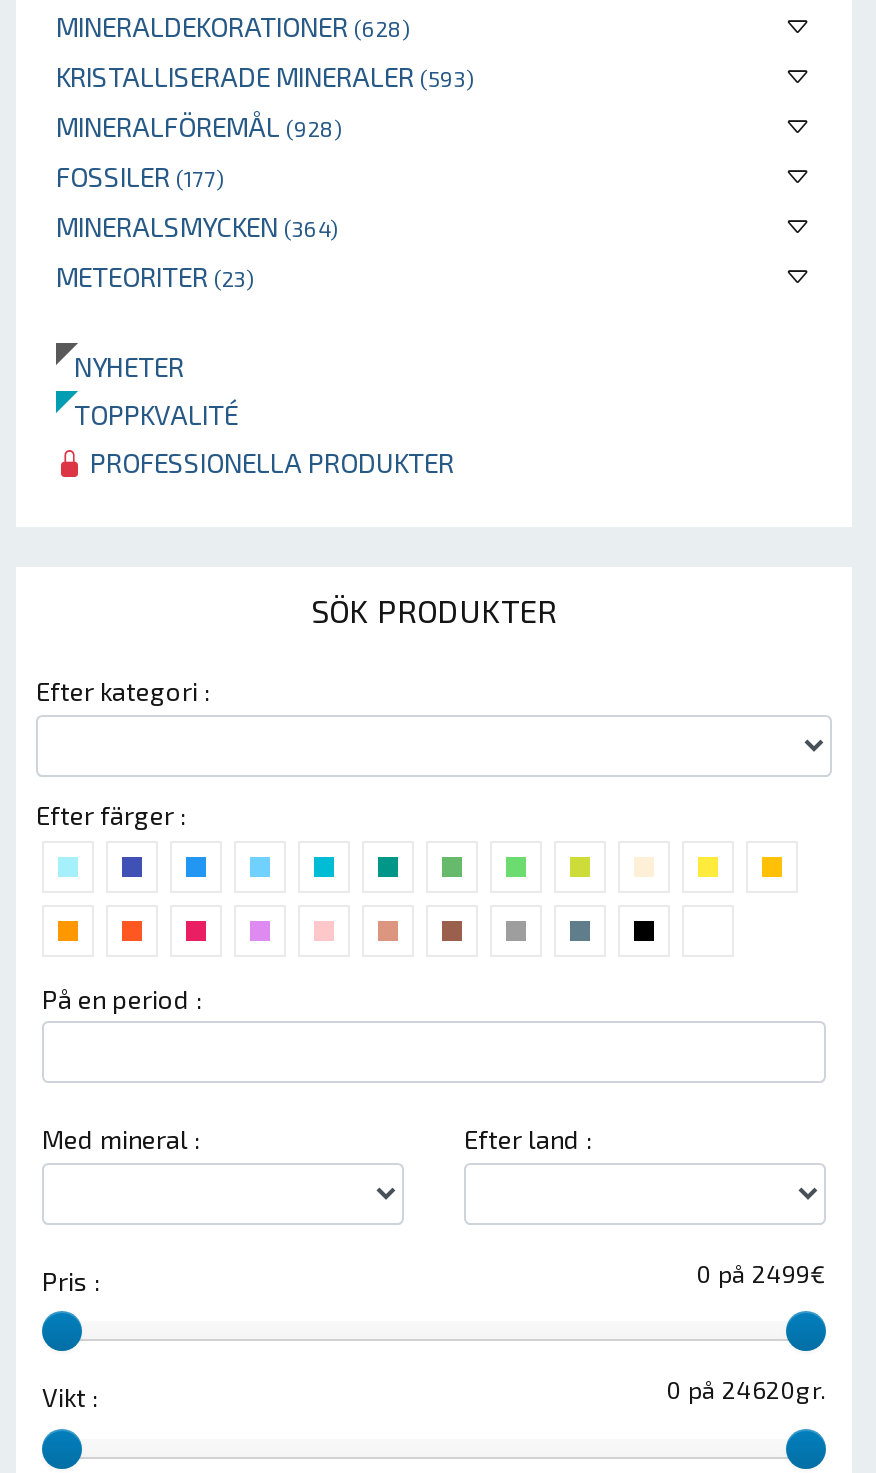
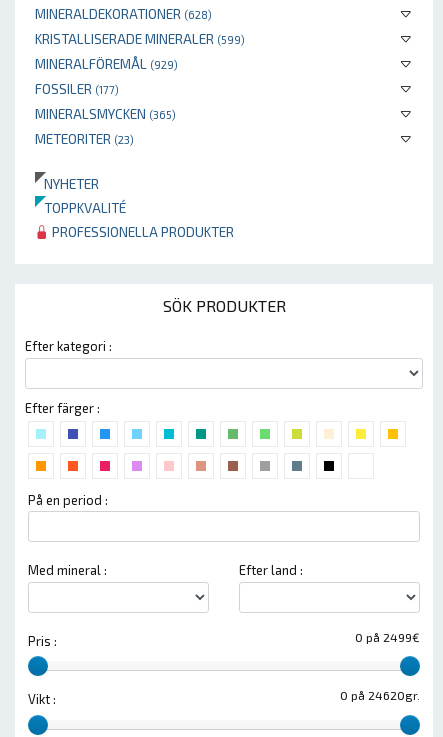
[56,59,474,93] KRISTALLISERADE MINERALER (593) -> [35,30,245,47] KRISTALLISERADE MINERALER (599)
[56,109,342,143] MINERALFÖREMÅL (928) -> [35,55,178,72] MINERALFÖREMÅL (929)
[56,209,338,243] MINERALSMYCKEN (364) -> [35,105,176,122] MINERALSMYCKEN (365)

